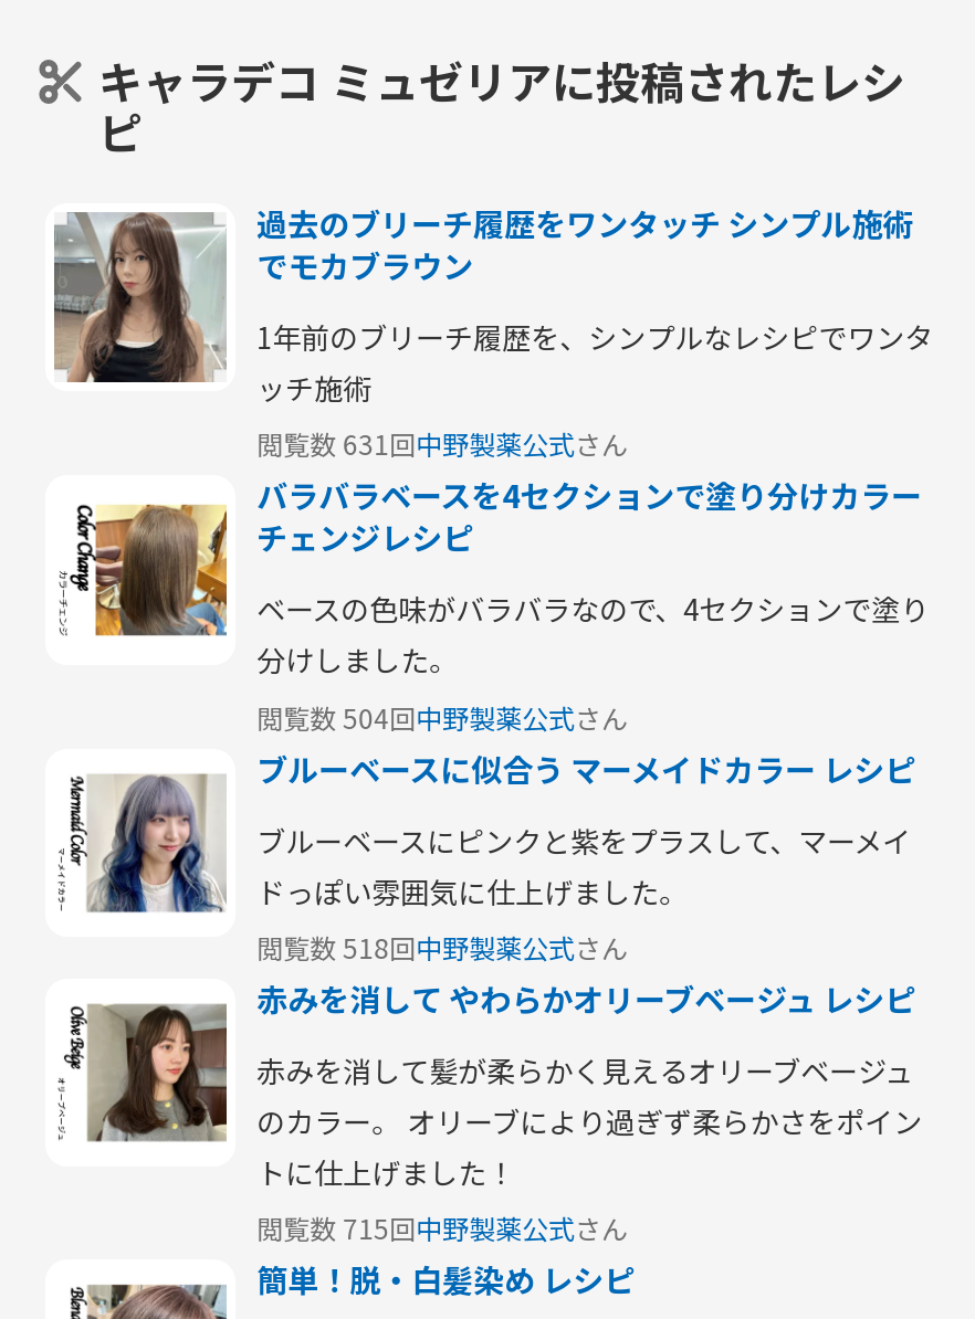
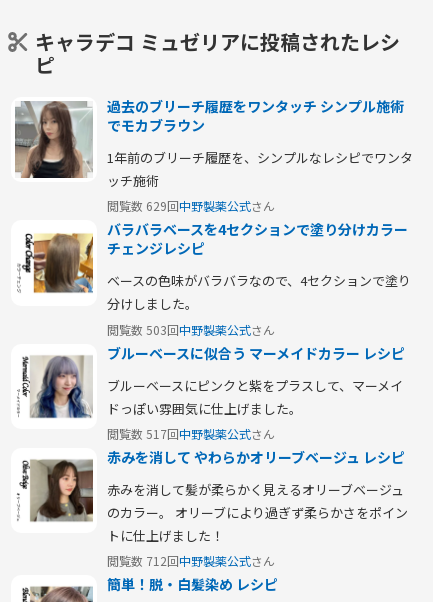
[257,425,628,462] 閲覧数 631回中野製薬公式さん -> [107,197,275,214] 閲覧数 629回中野製薬公式さん
[257,697,628,735] 閲覧数 504回中野製薬公式さん -> [107,320,275,337] 閲覧数 503回中野製薬公式さん
[257,927,628,965] 閲覧数 518回中野製薬公式さん -> [107,425,275,442] 閲覧数 517回中野製薬公式さん
[257,1209,628,1247] 閲覧数 715回中野製薬公式さん -> [107,552,275,569] 閲覧数 712回中野製薬公式さん

